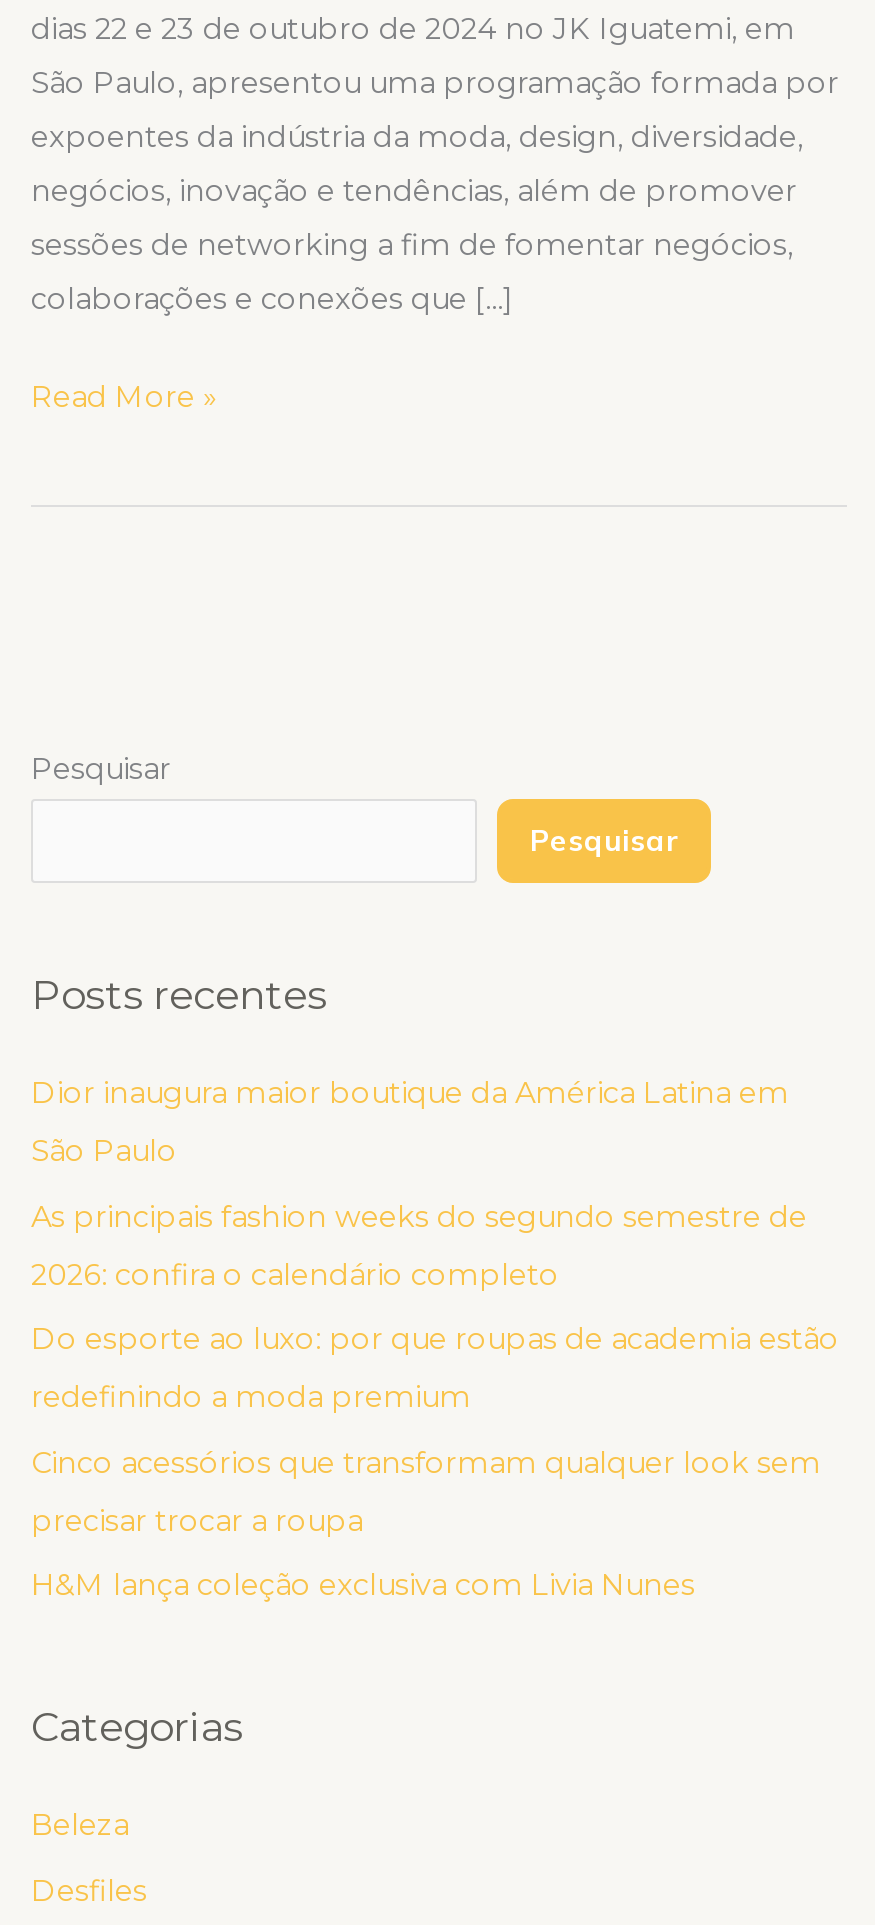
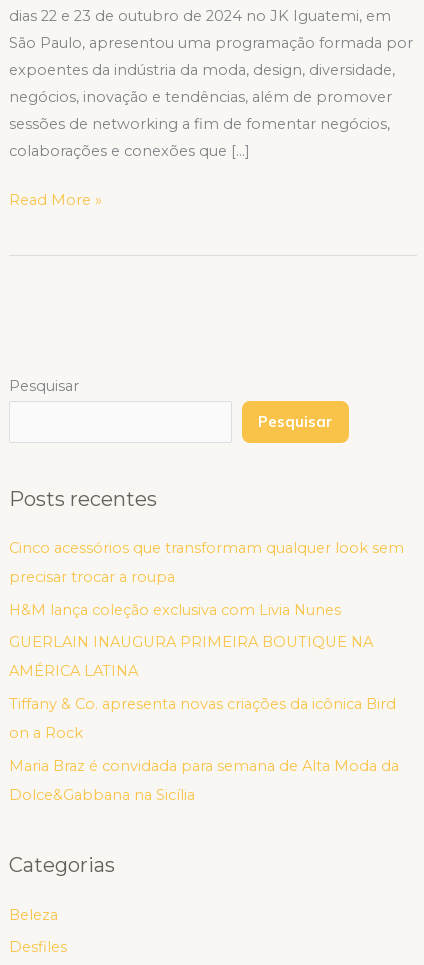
[31,1075,839,1416] Dior inaugura maior boutique da América Latina em | São Paulo | As principais fashion weeks do segundo semestre de | 2026: confira o calendário completo | Do esporte ao luxo: por que roupas de academia estão | redefinindo a moda premium -> none
moved [31,1445,821,1604] -> [9,539,404,619]: Cinco acessórios que transformam qualquer look sem | precisar trocar a roupa | H&M lança coleção exclusiva com Livia Nunes
none -> [9,633,399,804] GUERLAIN INAUGURA PRIMEIRA BOUTIQUE NA | AMÉRICA LATINA | Tiffany & Co. apresenta novas criações da icônica Bird | on a Rock | Maria Braz é convidada para semana de Alta Moda da | Dolce&Gabbana na Sicília

